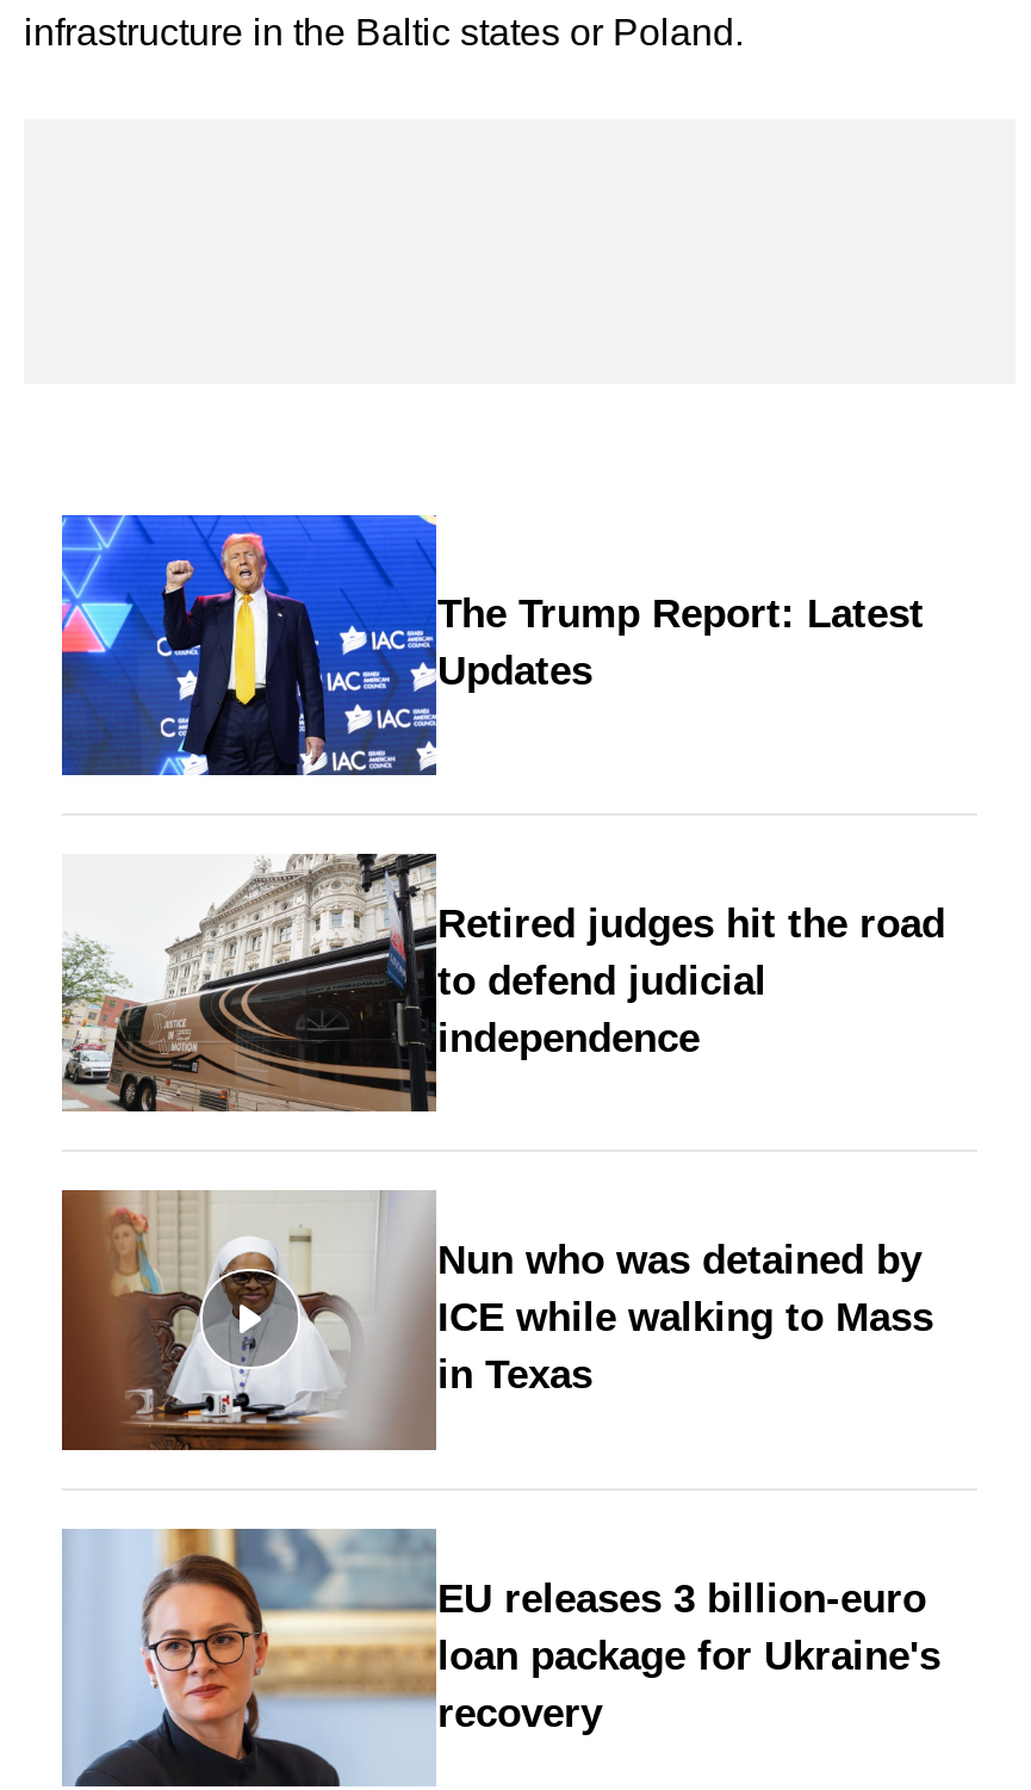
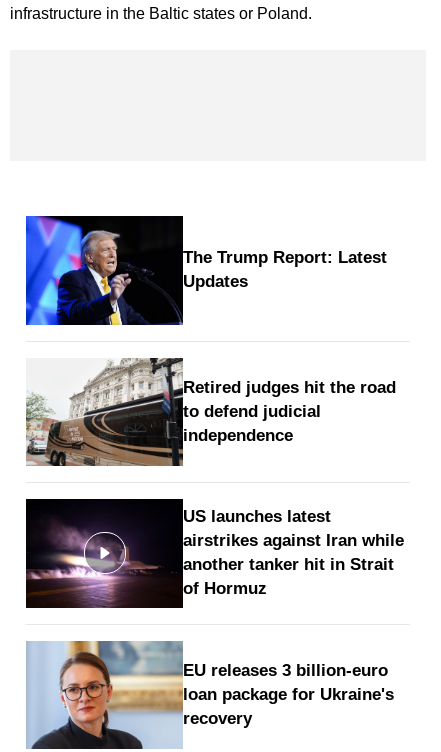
[60,513,439,778] [image] -> [25,215,184,326] [image]
[60,1188,933,1453] [image] | Nun who was detained by | ICE while walking to Mass | in Texas -> [25,498,404,608] [image] | US launches latest | airstrikes against Iran while | another tanker hit in Strait | of Hormuz

